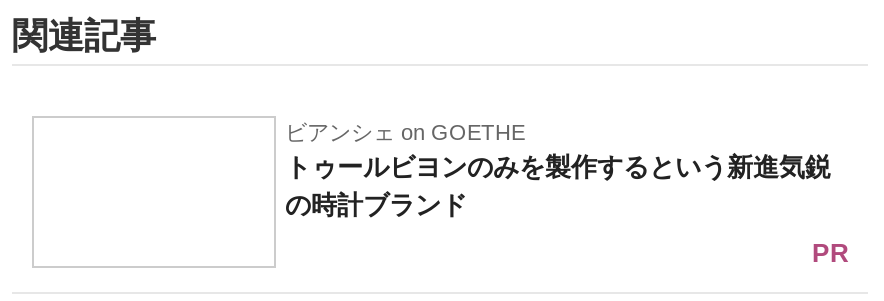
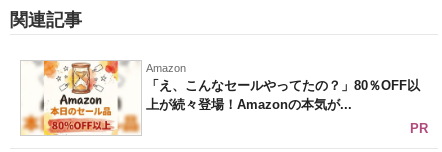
none -> [20,60,141,136] [image]
[285,121,831,221] ビアンシェ on GOETHE | トゥールビヨンのみを製作するという新進気鋭 | の時計ブランド -> [146,62,420,112] Amazon | 「え、こんなセールやってたの？」80％OFF以 | 上が続々登場！Amazonの本気が...

